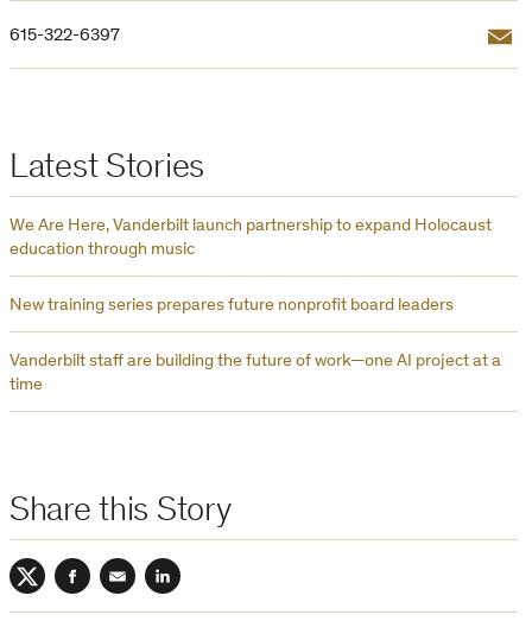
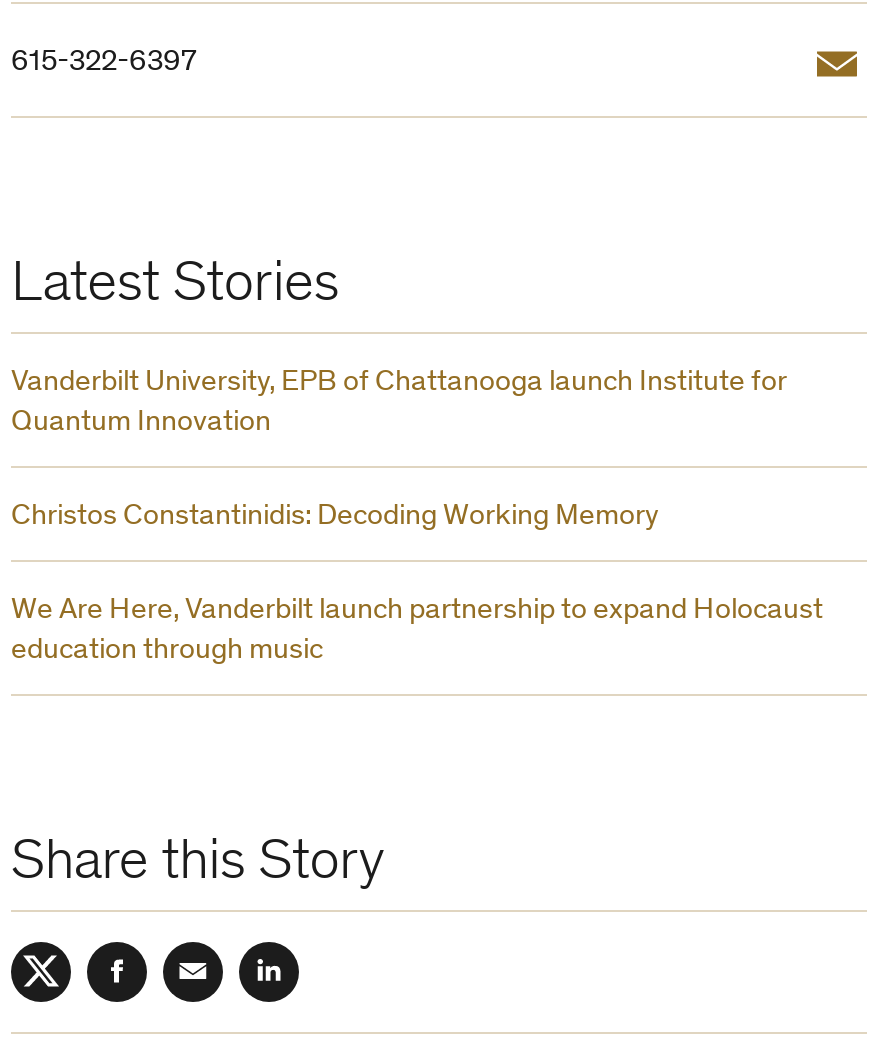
none -> [11,367,787,531] Vanderbilt University, EPB of Chattanooga launch Institute for | Quantum Innovation | Christos Constantinidis: Decoding Working Memory
moved [9,218,492,259] -> [11,595,823,665]: We Are Here, Vanderbilt launch partnership to expand Holocaust | education through music
[9,297,501,395] New training series prepares future nonprofit board leaders | Vanderbilt staff are building the future of work—one AI project at a | time -> none

